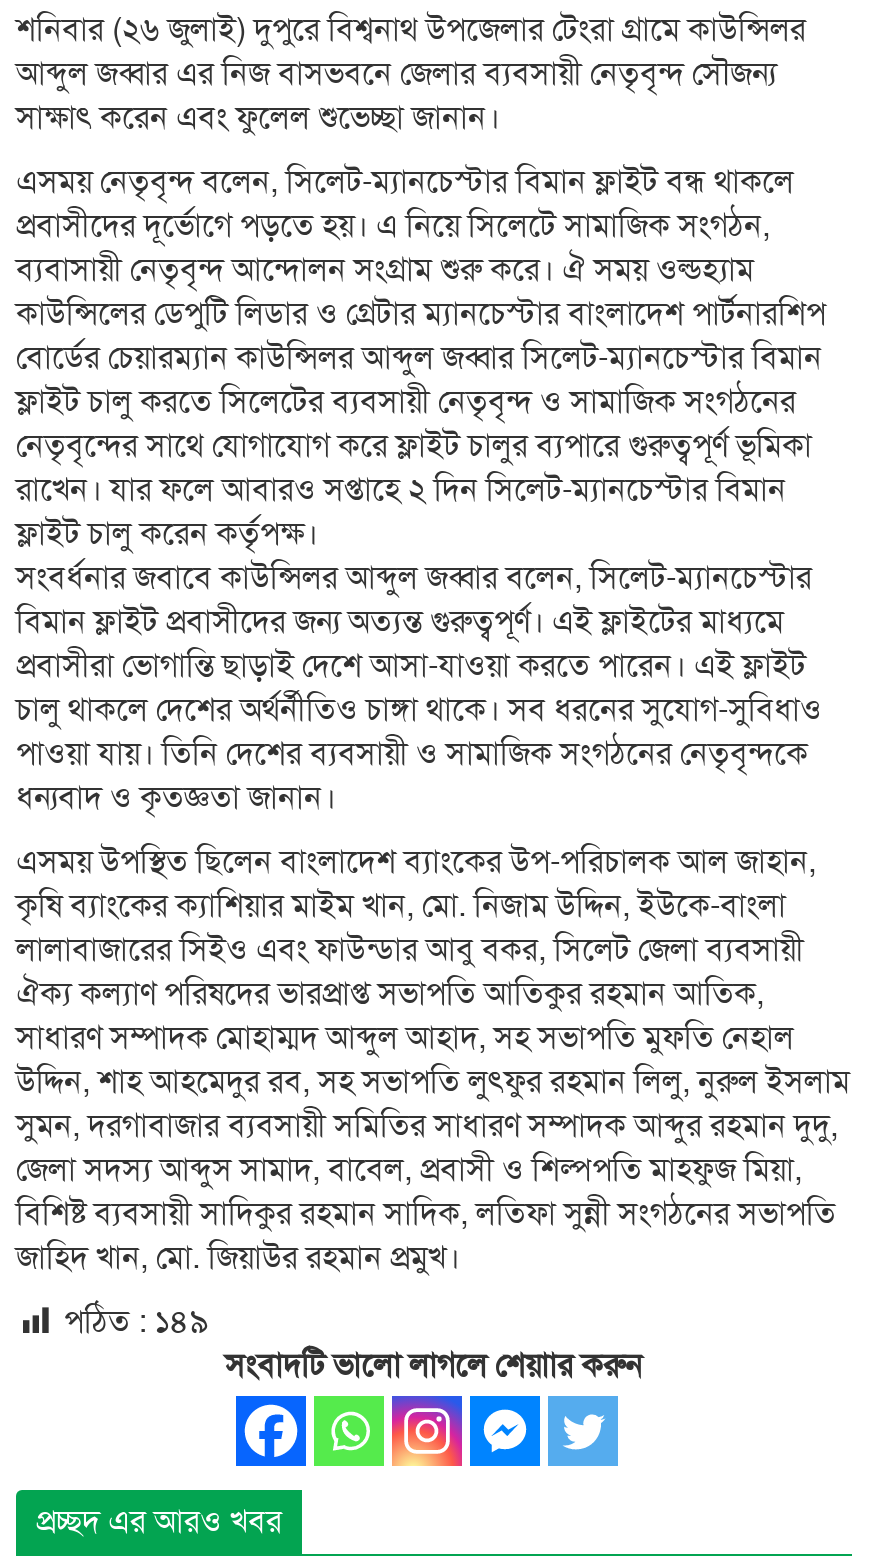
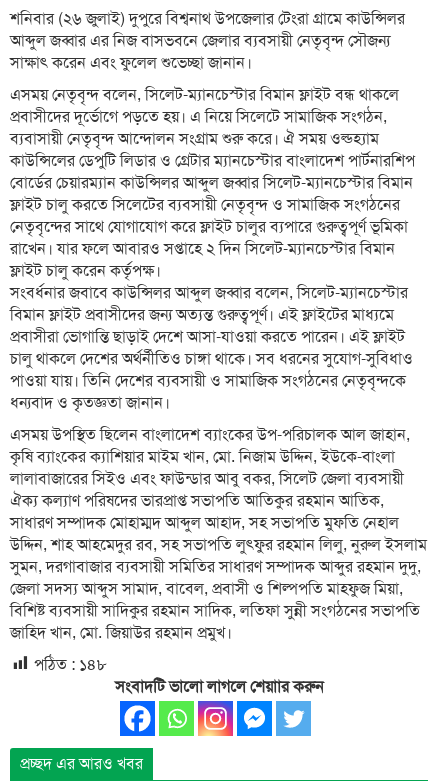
[64,1303,208,1343] পঠিত : ১৪৯ -> [34,655,107,675] পঠিত : ১৪৮

